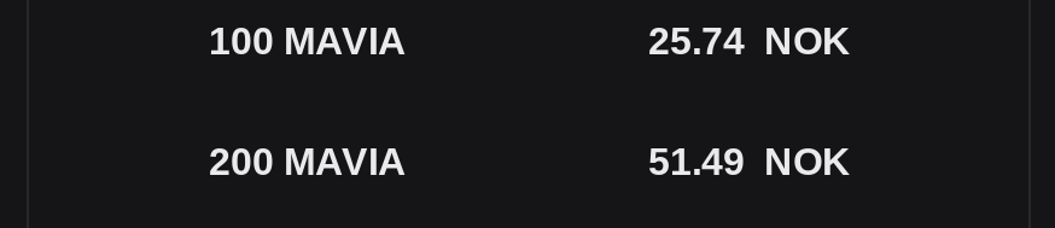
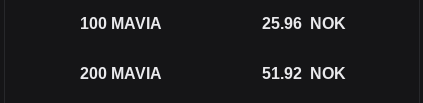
[648,21,851,62] 25.74 NOK -> [261,15,345,32] 25.96 NOK
[648,141,851,182] 51.49 NOK -> [261,65,345,82] 51.92 NOK

